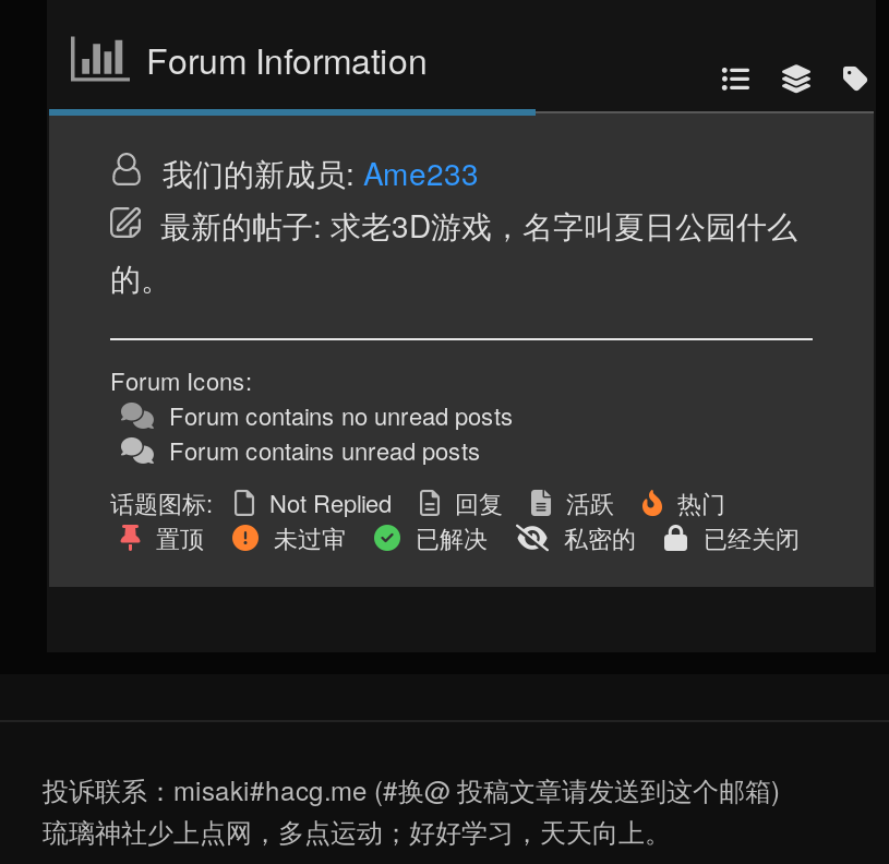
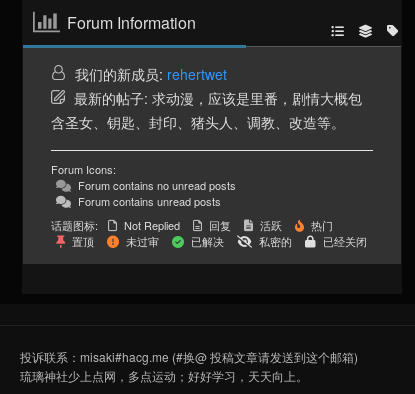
[110,151,797,300] 我们的新成员: Ame233 | 最新的帖子:求老3D游戏，名字叫夏日公园什么 | 的。 -> [51,64,362,132] 我们的新成员: rehertwet | 最新的帖子:求动漫，应该是里番，剧情大概包 | 含圣女、钥匙、封印、猪头人、调教、改造等。

